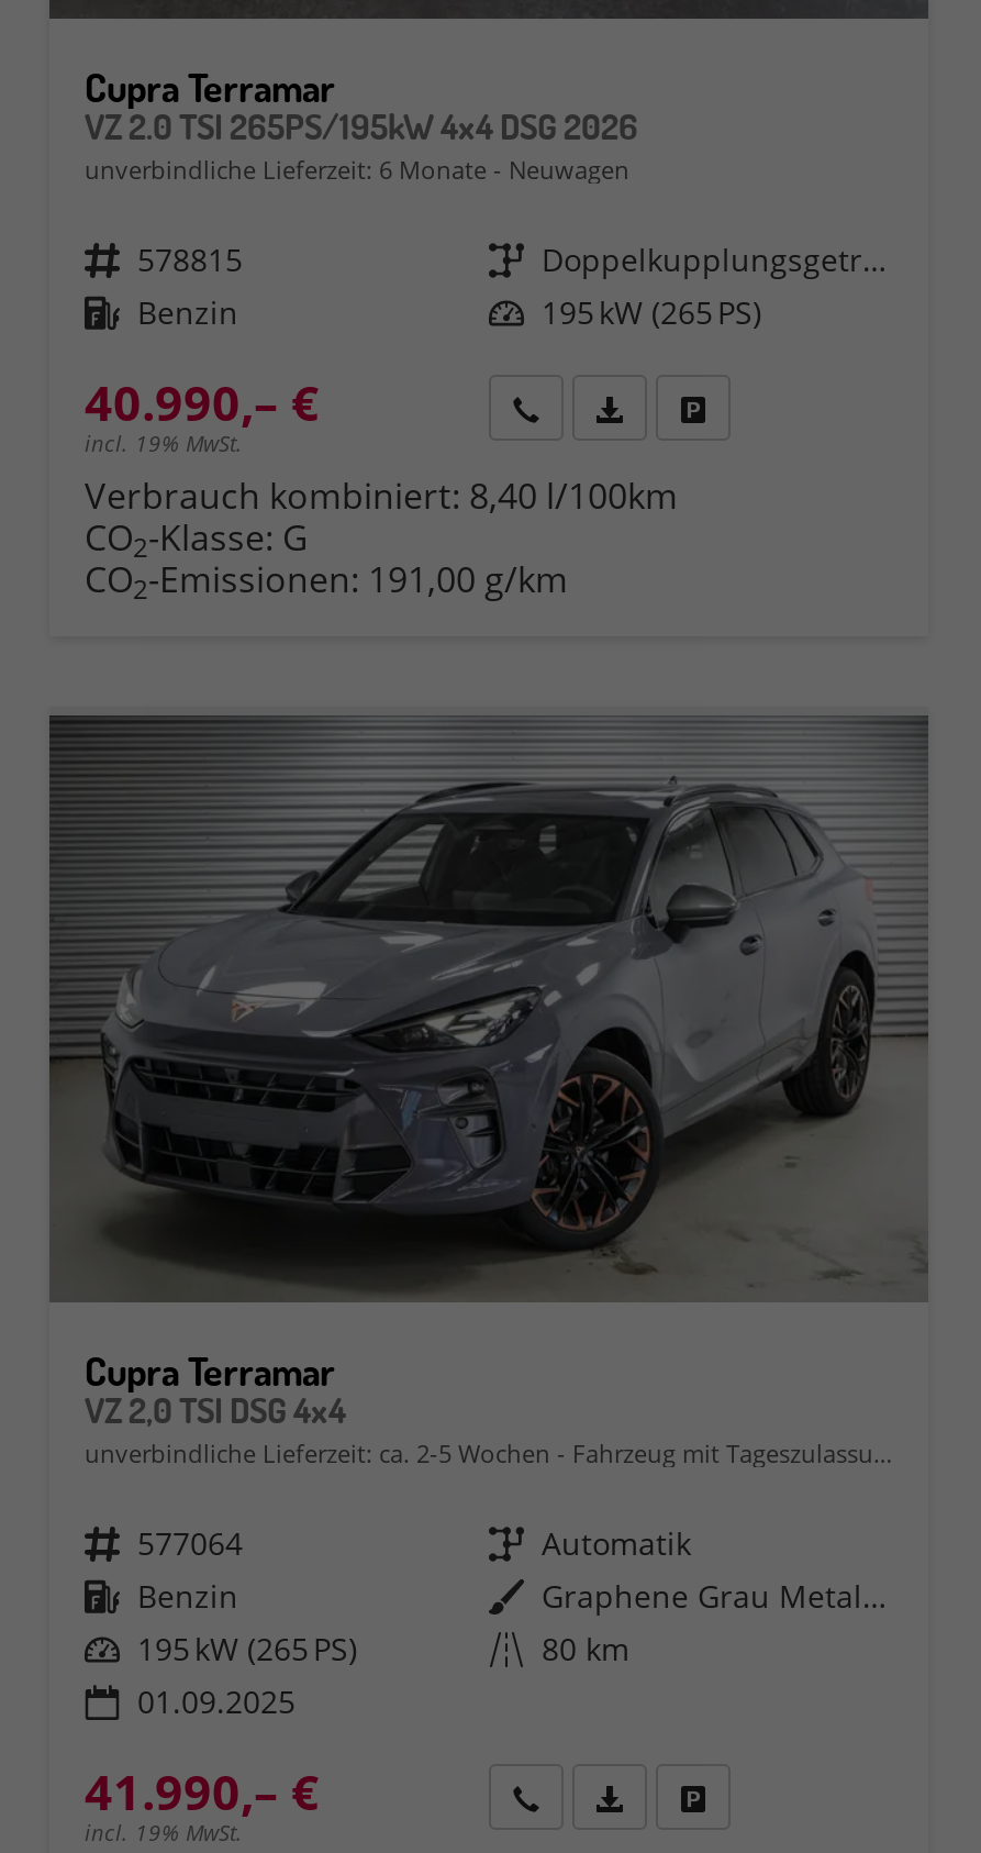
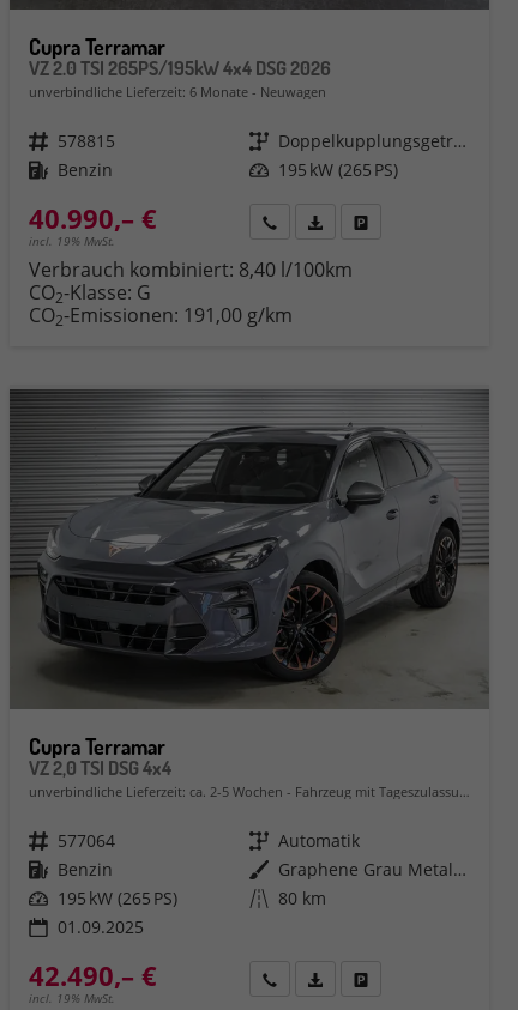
[85,1757,320,1822] 41.990,– € -> [29,957,157,993] 42.490,– €

